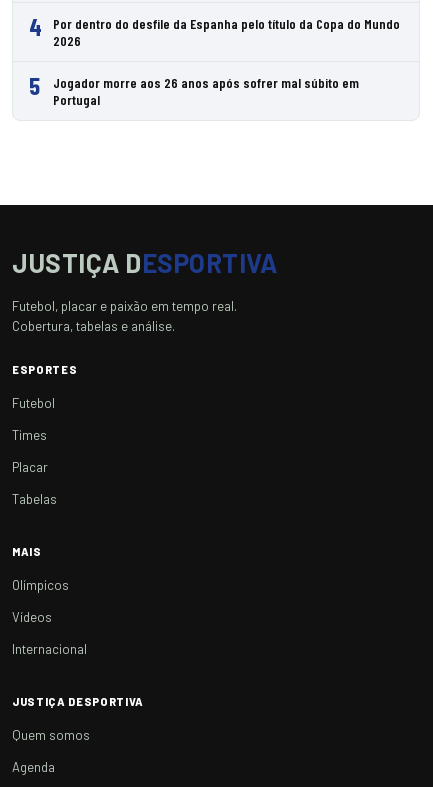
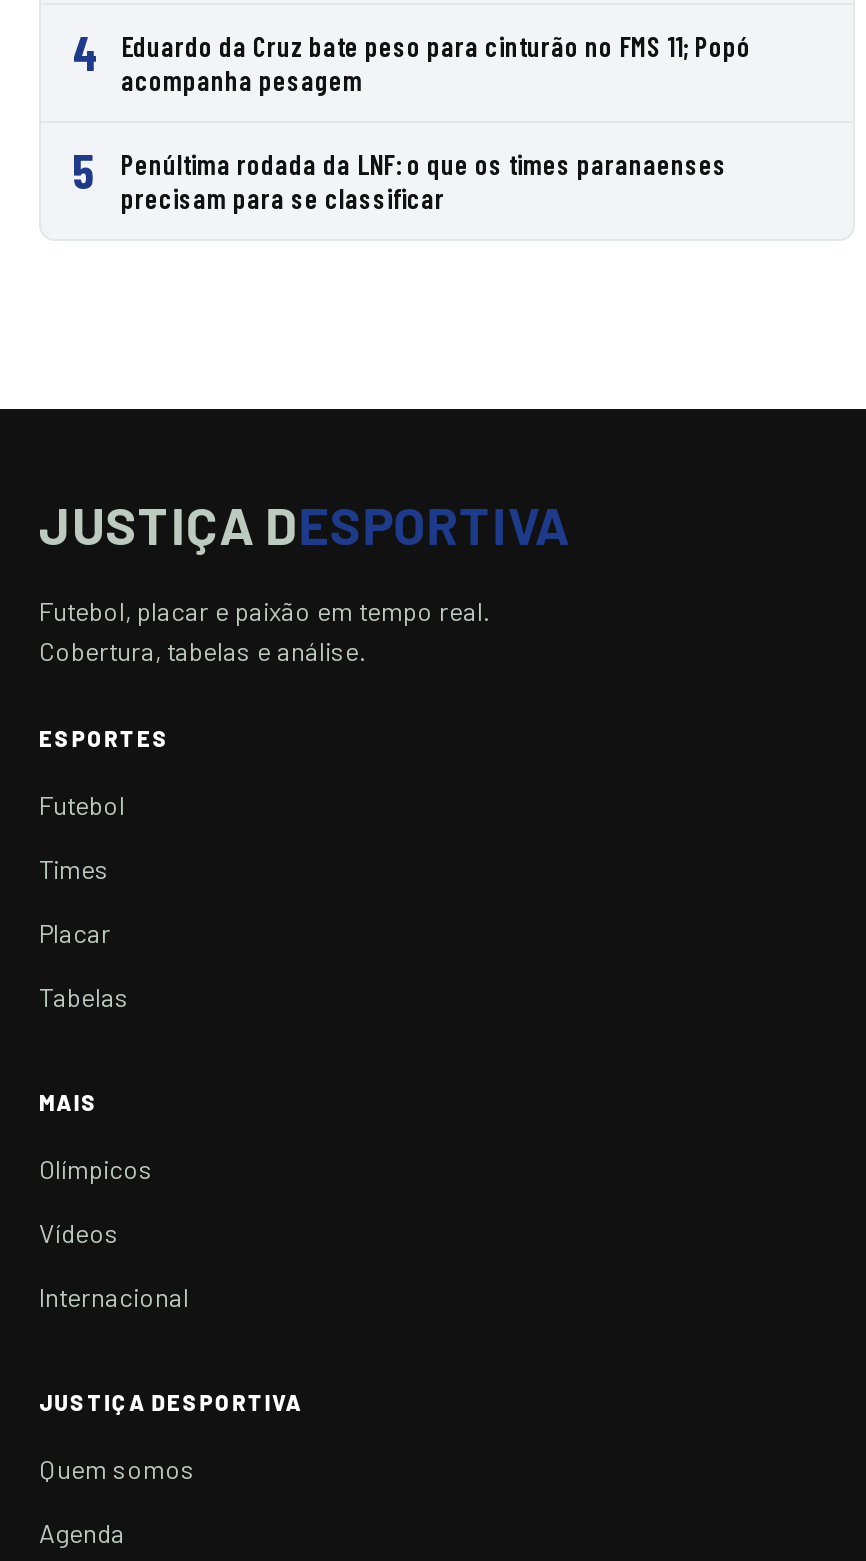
[53,15,400,49] Por dentro do desfile da Espanha pelo título da Copa do Mundo | 2026 -> [121,29,751,97] Eduardo da Cruz bate peso para cinturão no FMS 11; Popó | acompanha pesagem
[53,74,359,108] Jogador morre aos 26 anos após sofrer mal súbito em | Portugal -> [121,147,727,215] Penúltima rodada da LNF: o que os times paranaenses | precisam para se classificar

